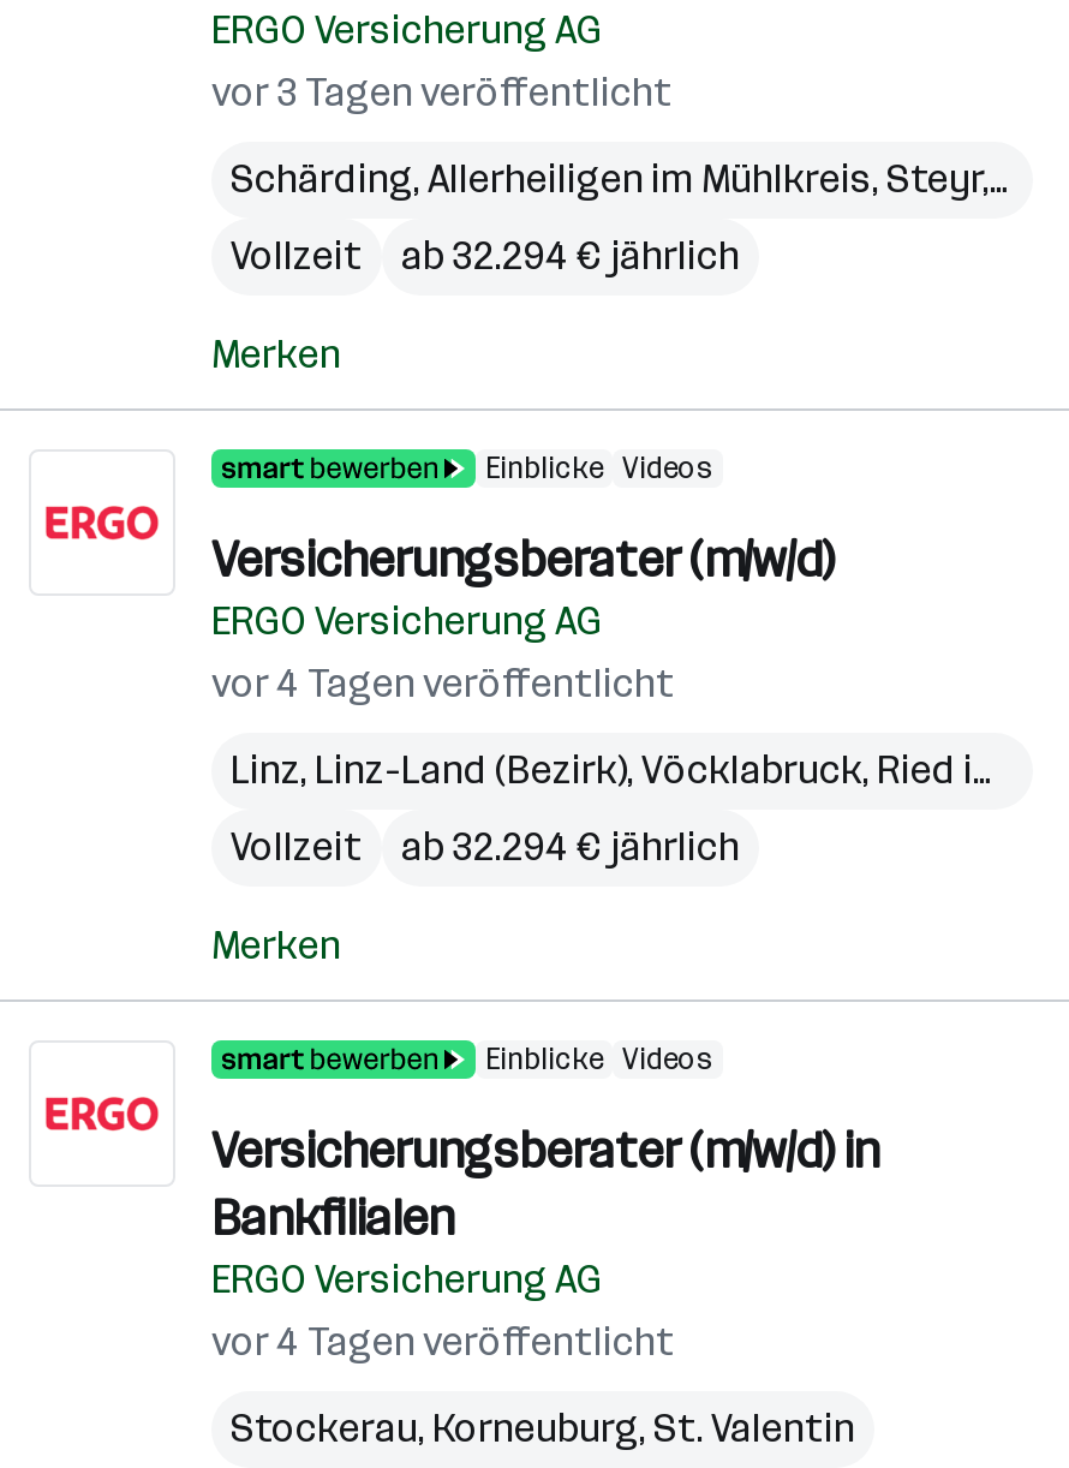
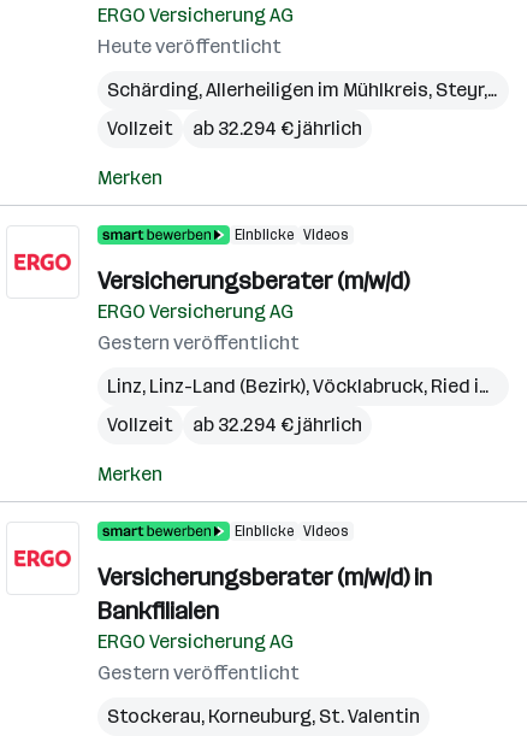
[211,70,673,115] vor 3 Tagen veröffentlicht -> [97,35,282,58] Heute veröffentlicht
[211,661,675,706] vor 4 Tagen veröffentlicht -> [97,331,300,354] Gestern veröffentlicht
[211,1319,675,1365] vor 4 Tagen veröffentlicht -> [97,661,300,684] Gestern veröffentlicht

